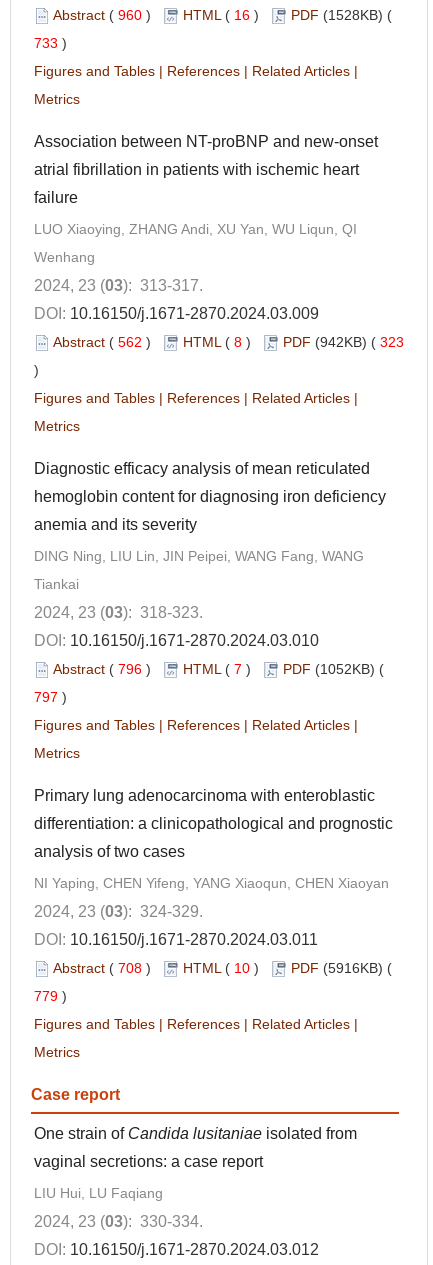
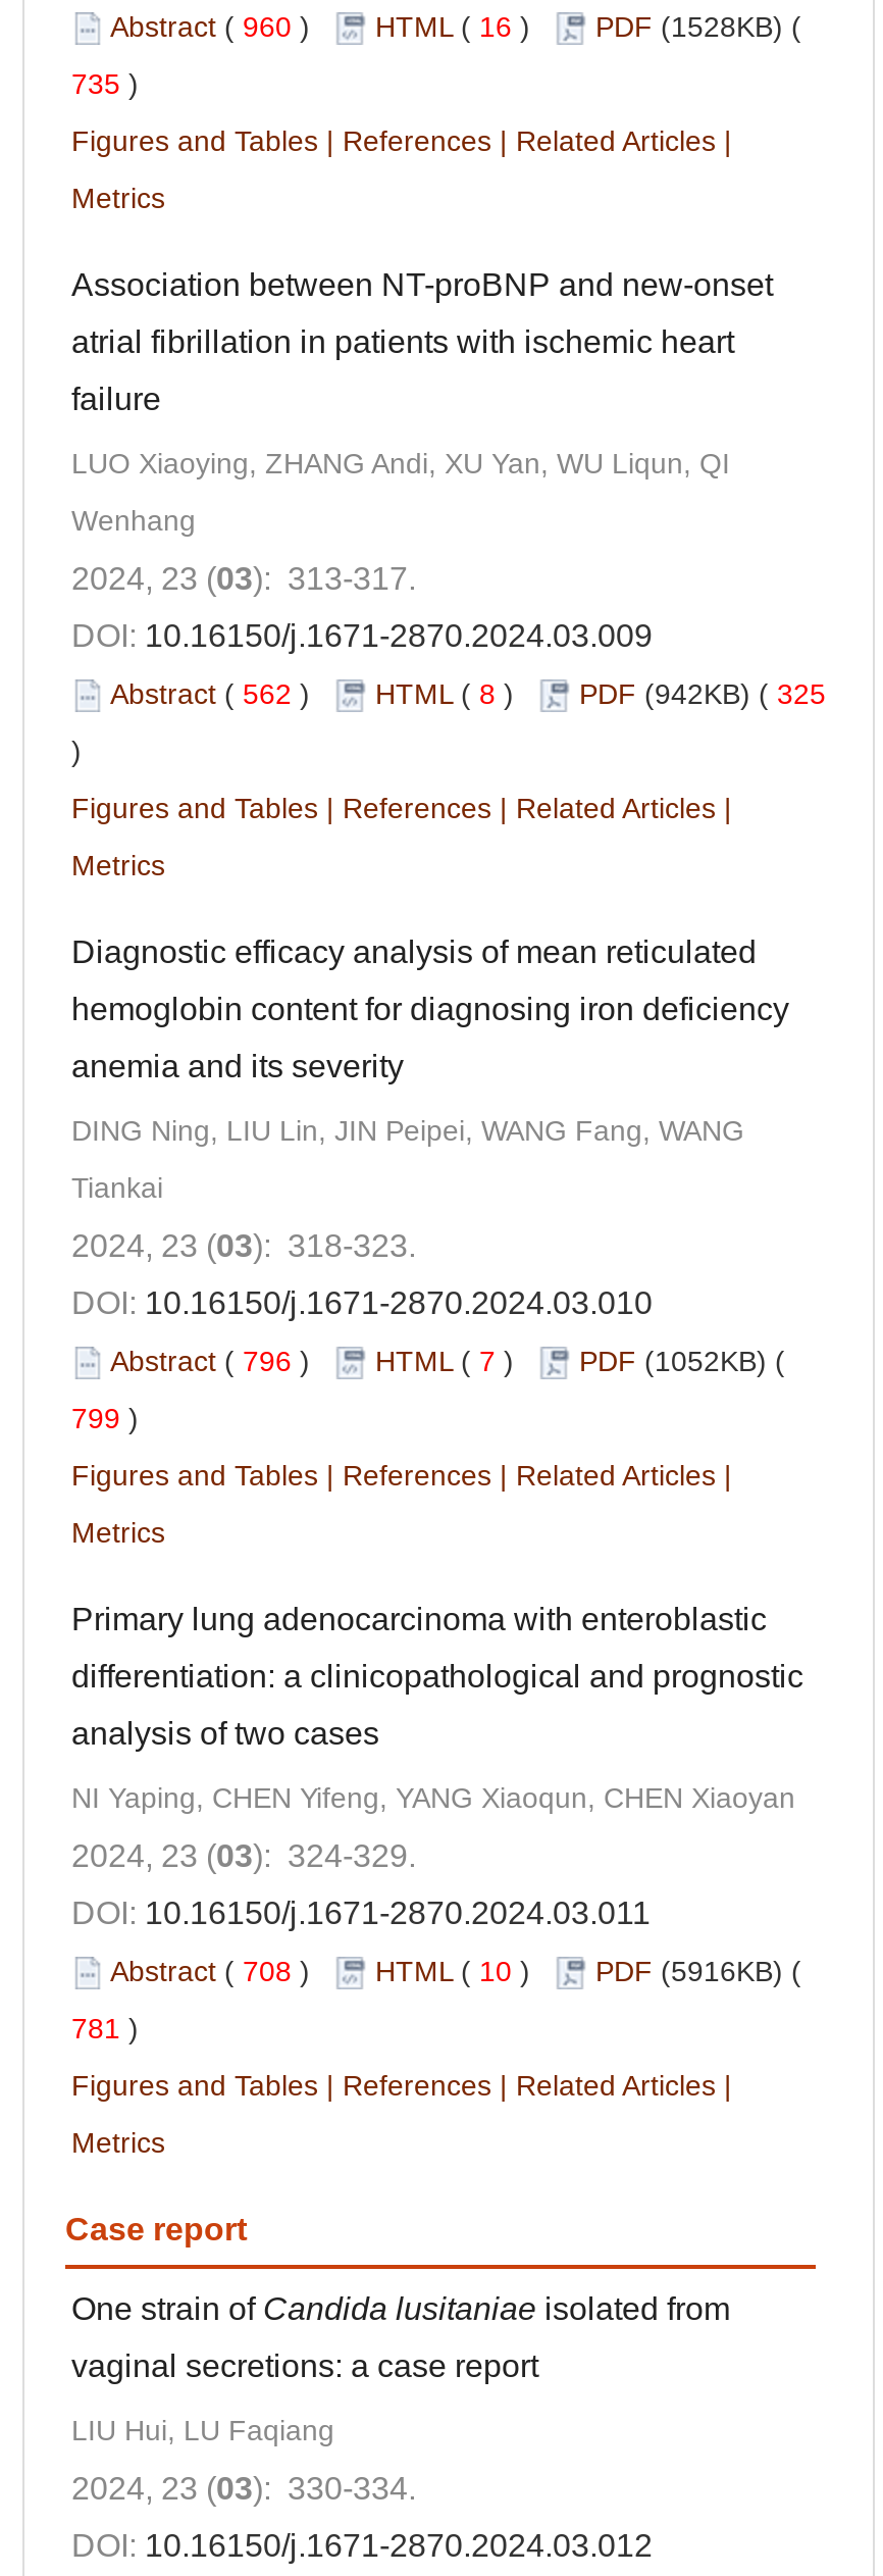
[34,35,75,51] 733) -> [71,67,155,100] 735)
[53,334,404,350] Abstract (562) HTML (8) PDF (942KB) (323 -> [110,677,826,710] Abstract (562) HTML (8) PDF (942KB) (325
[34,689,75,705] 797) -> [71,1401,155,1434] 799)
[34,988,75,1004] 779) -> [71,2011,155,2044] 781)

